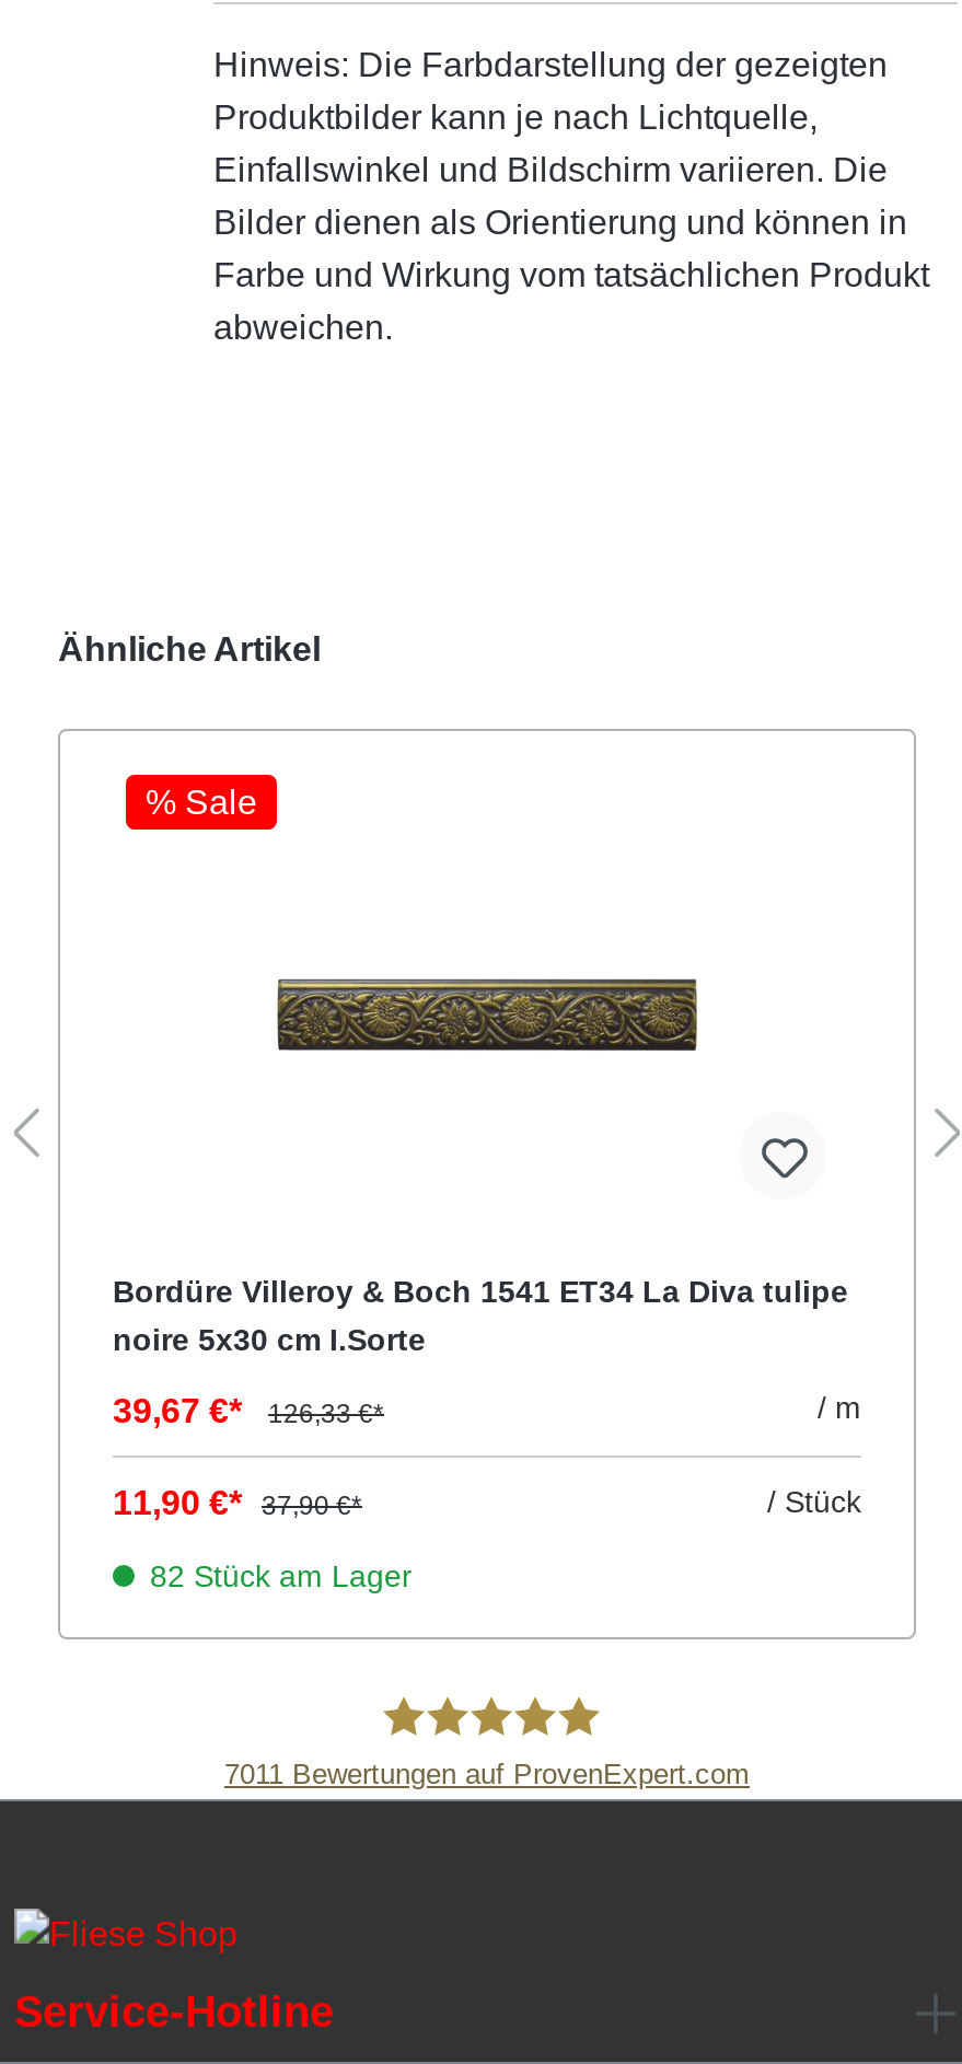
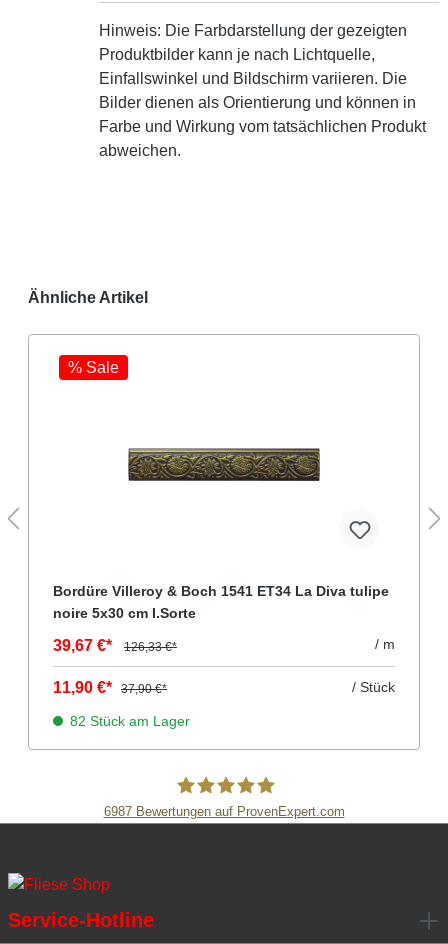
[224,1758,750,1790] 7011 Bewertungen auf ProvenExpert.com -> [103,804,344,819] 6987 Bewertungen auf ProvenExpert.com

